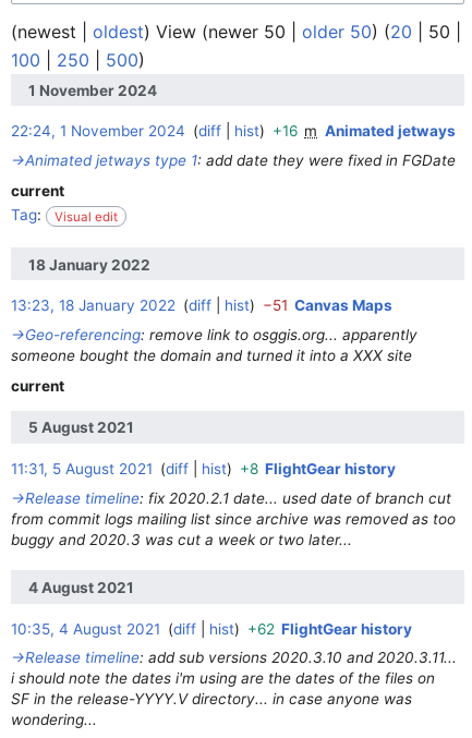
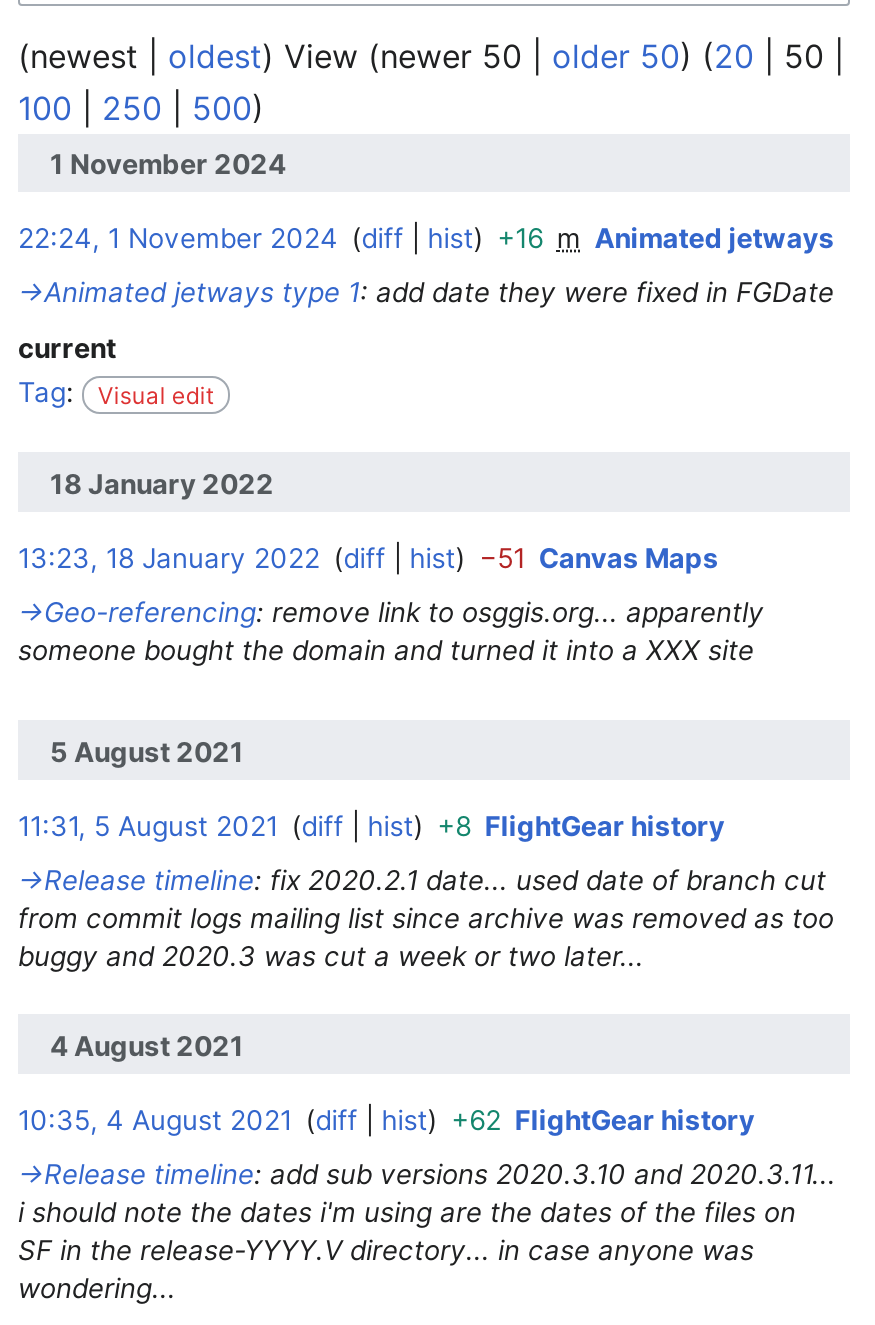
[11,377,64,394] current -> none

